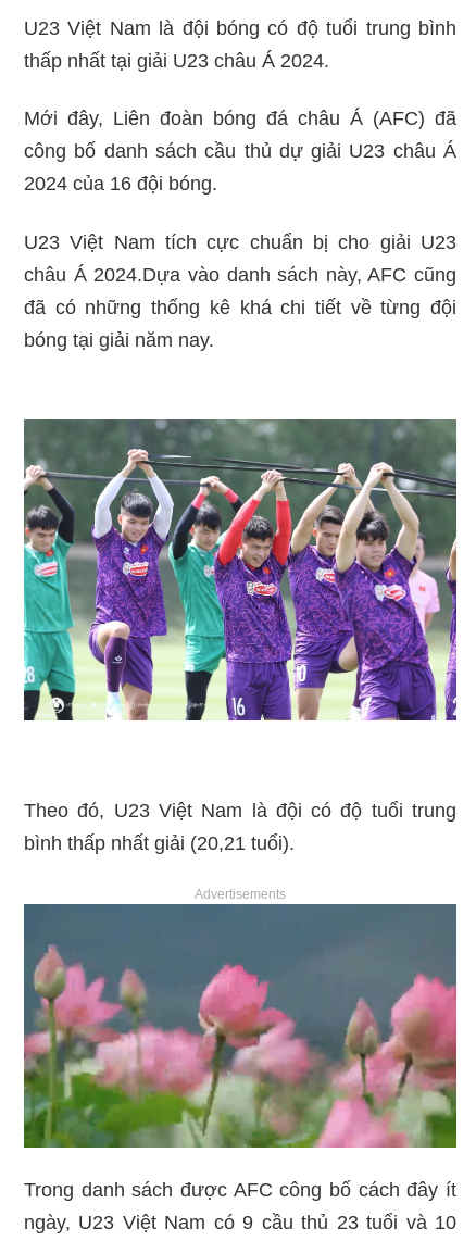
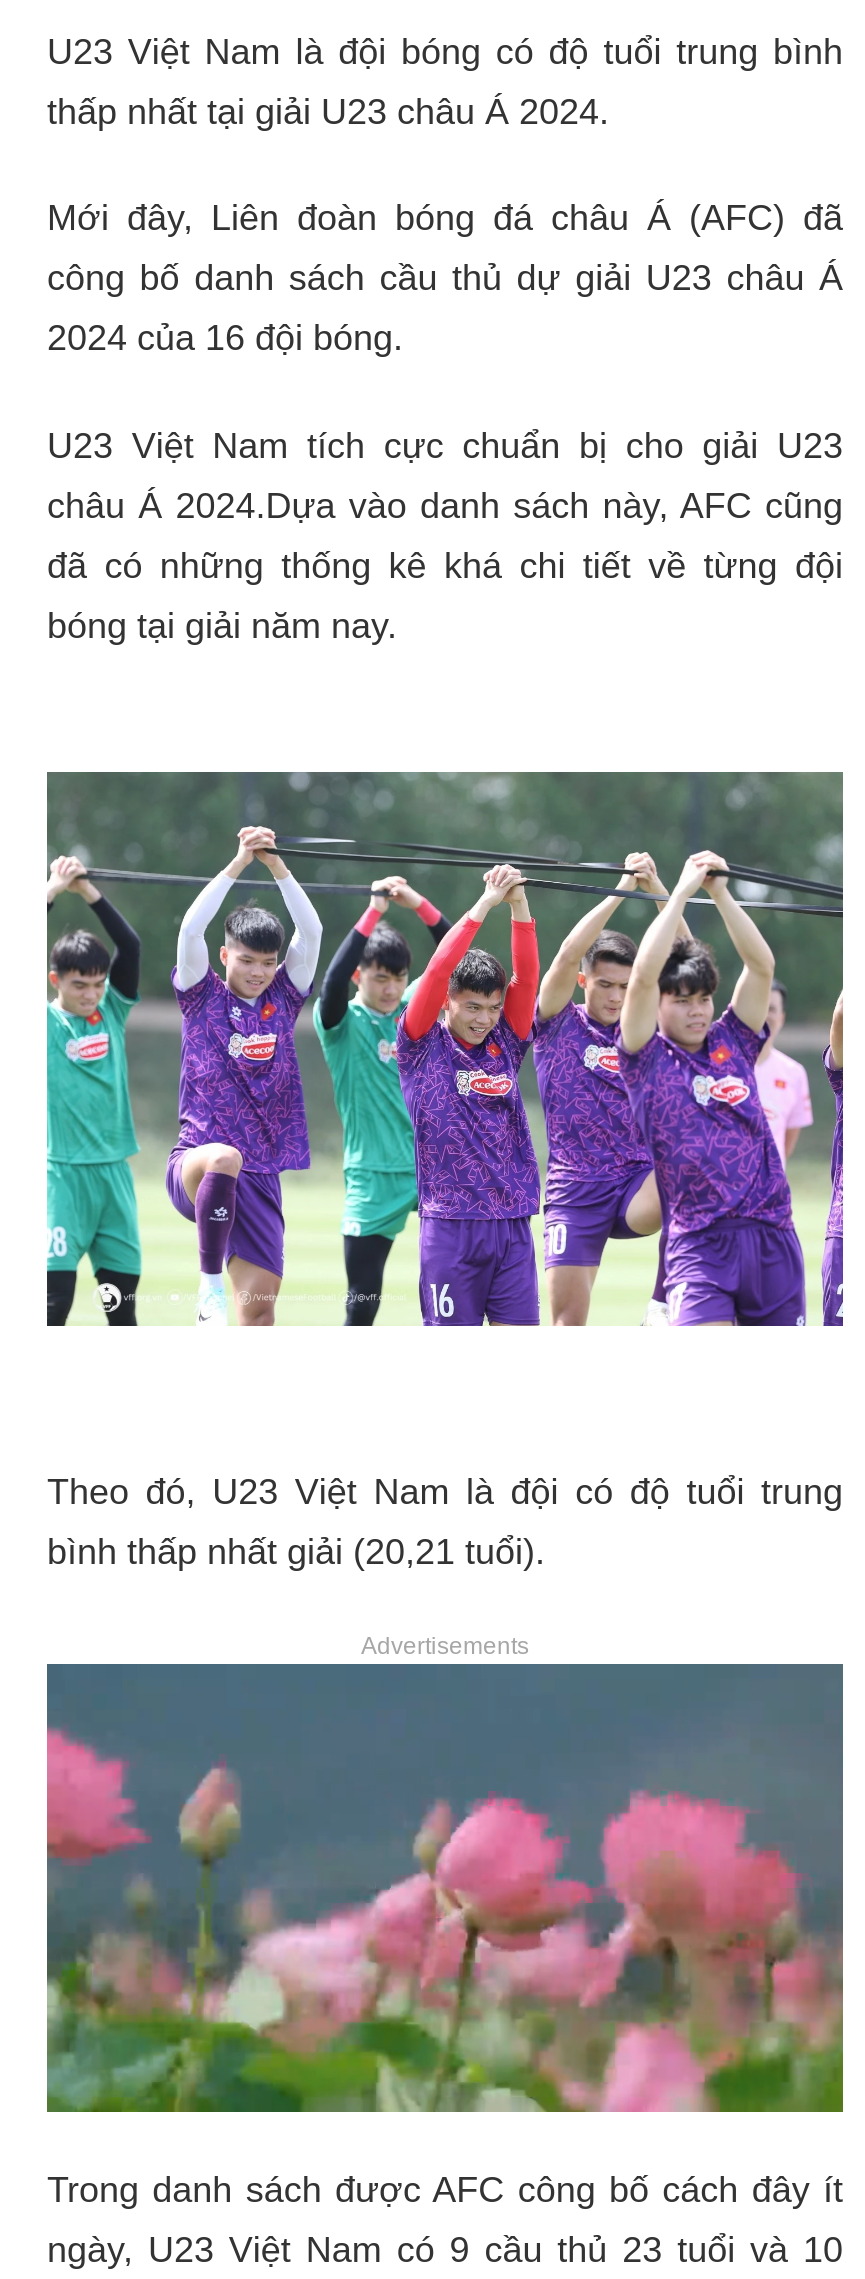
[23,939,458,1149] [image] -> [45,1726,845,2114] [image]

